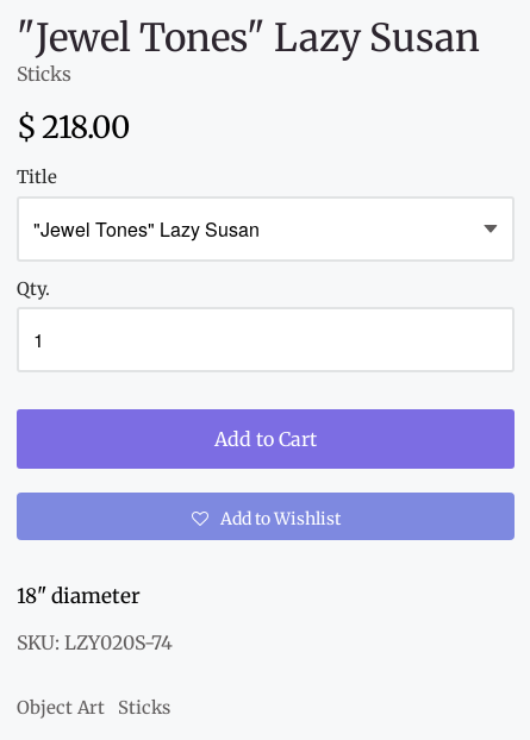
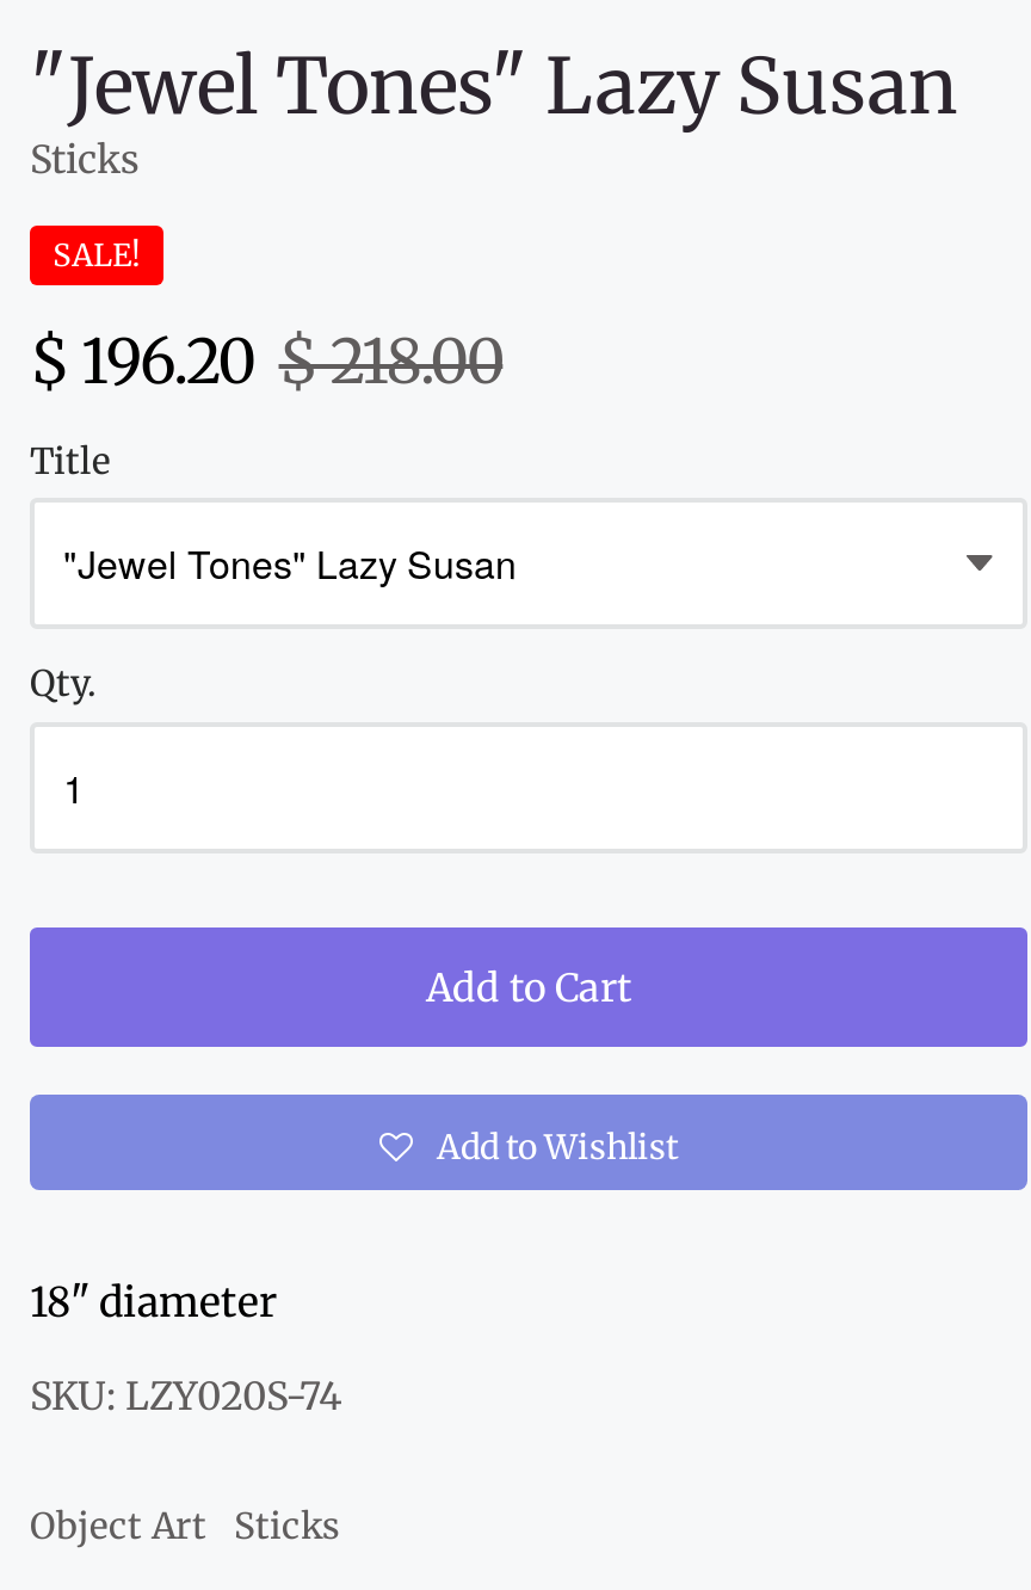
[17,108,129,146] $ 218.00 -> [30,236,503,399] SALE! | $ 196.20 $ 218.00

